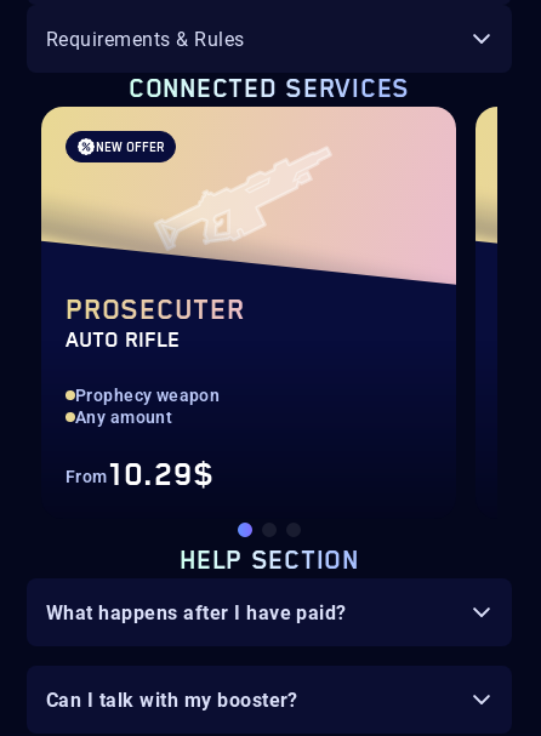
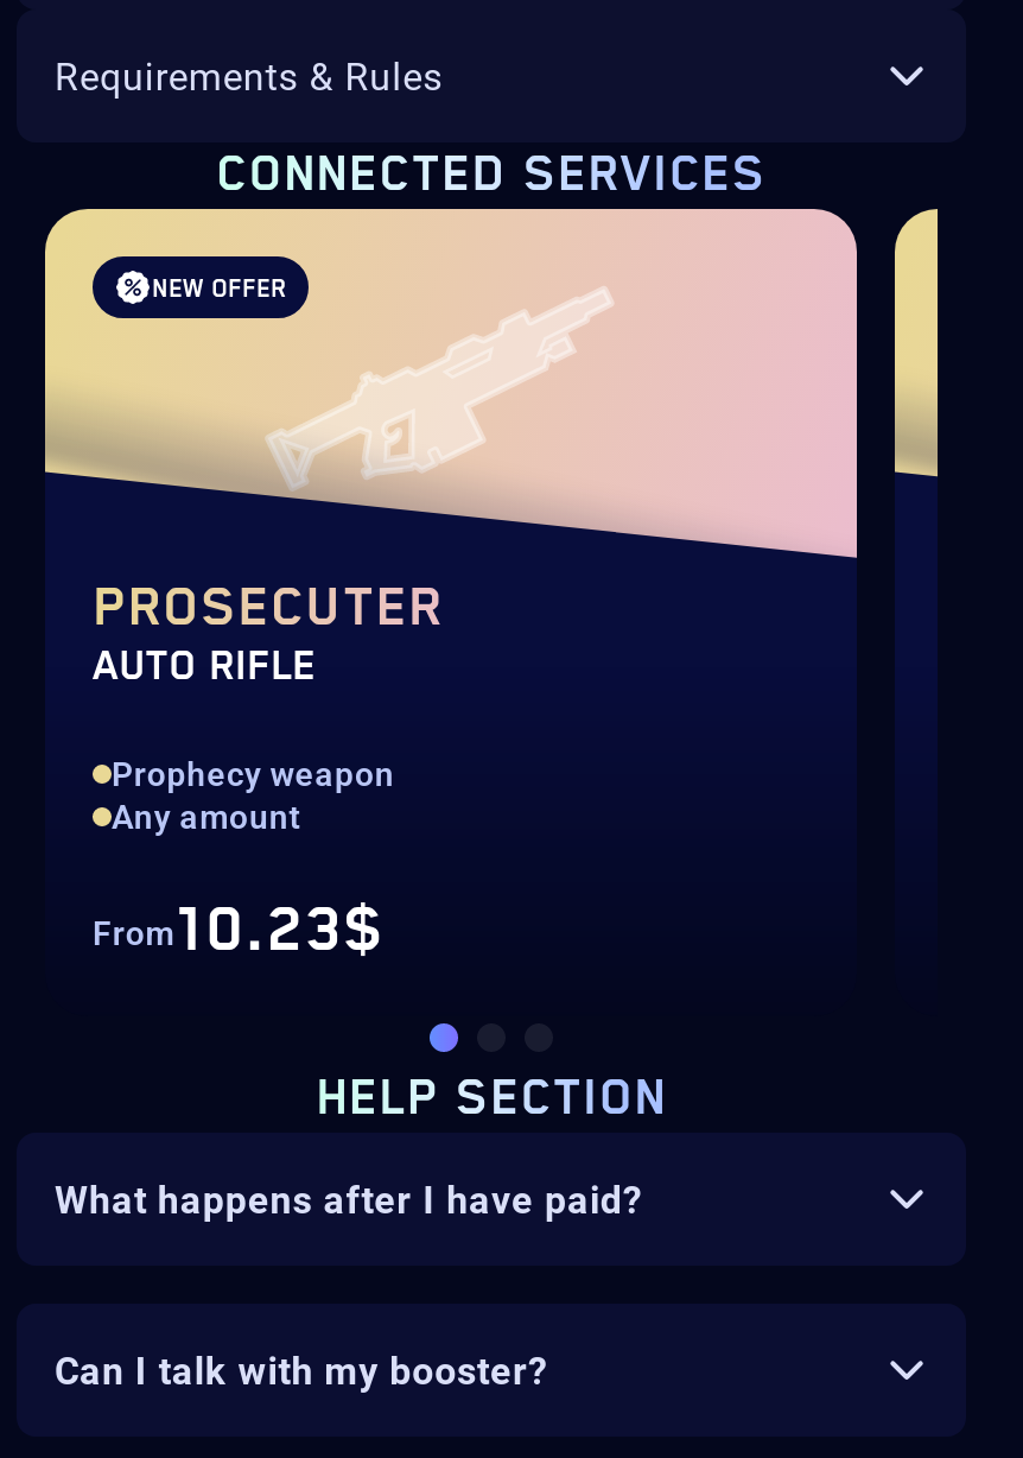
[66,458,215,495] From10.29$ -> [93,896,385,970] From10.23$

